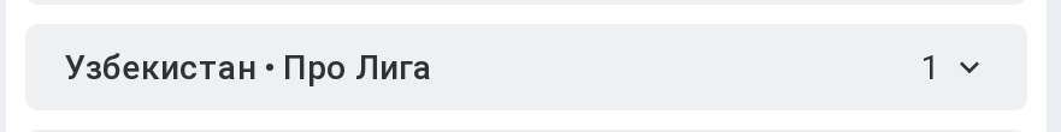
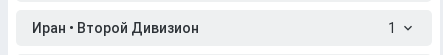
[64,48,432,86] Узбекистан • Про Лига -> [32,20,199,36] Иран • Второй Дивизион

